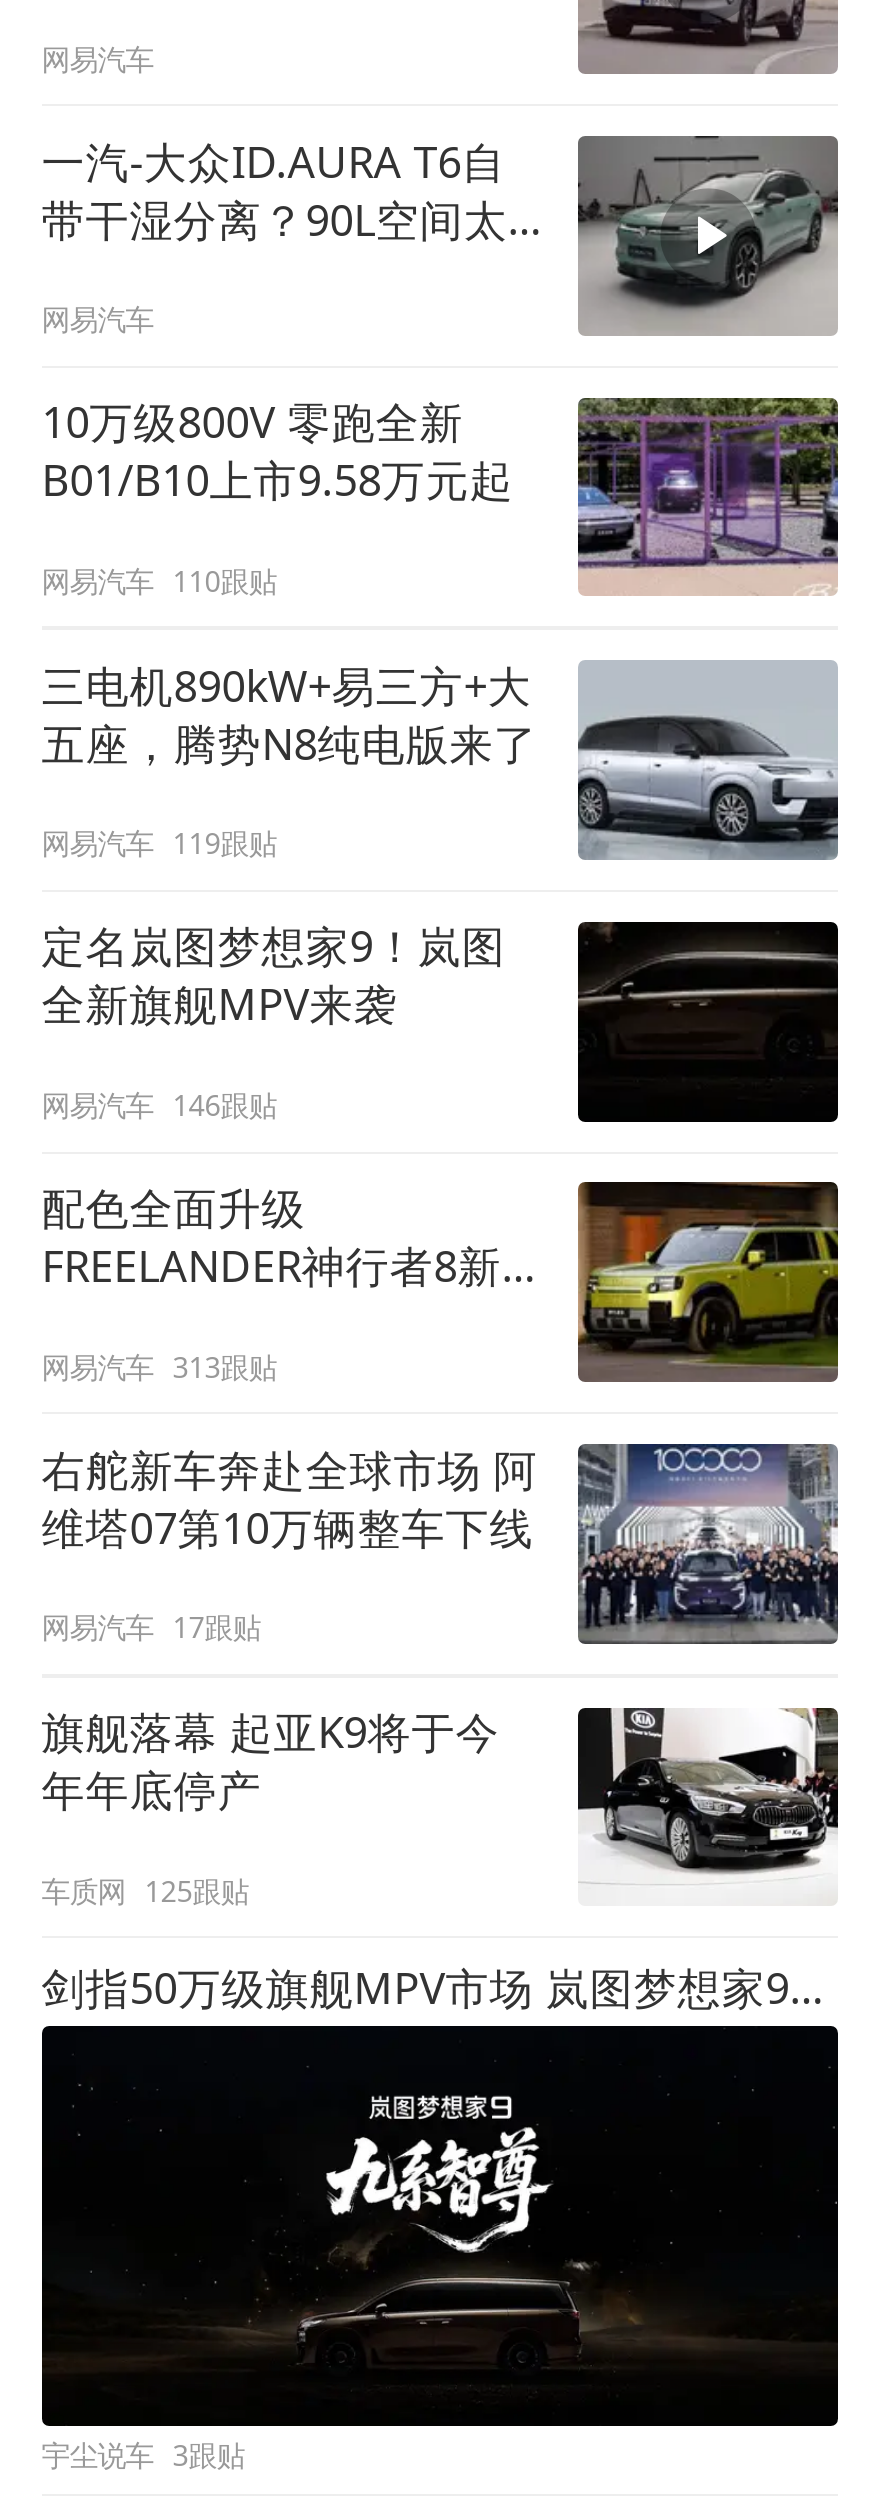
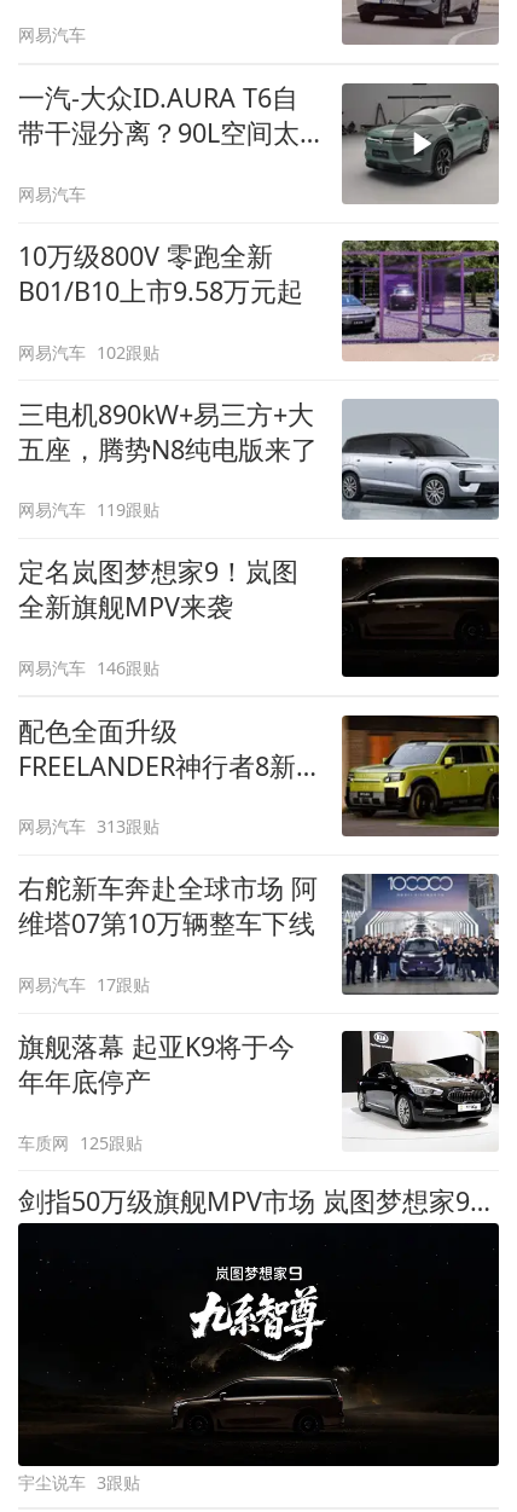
[41,561,277,599] 网易汽车 110跟贴 -> [18,340,160,363] 网易汽车 102跟贴

